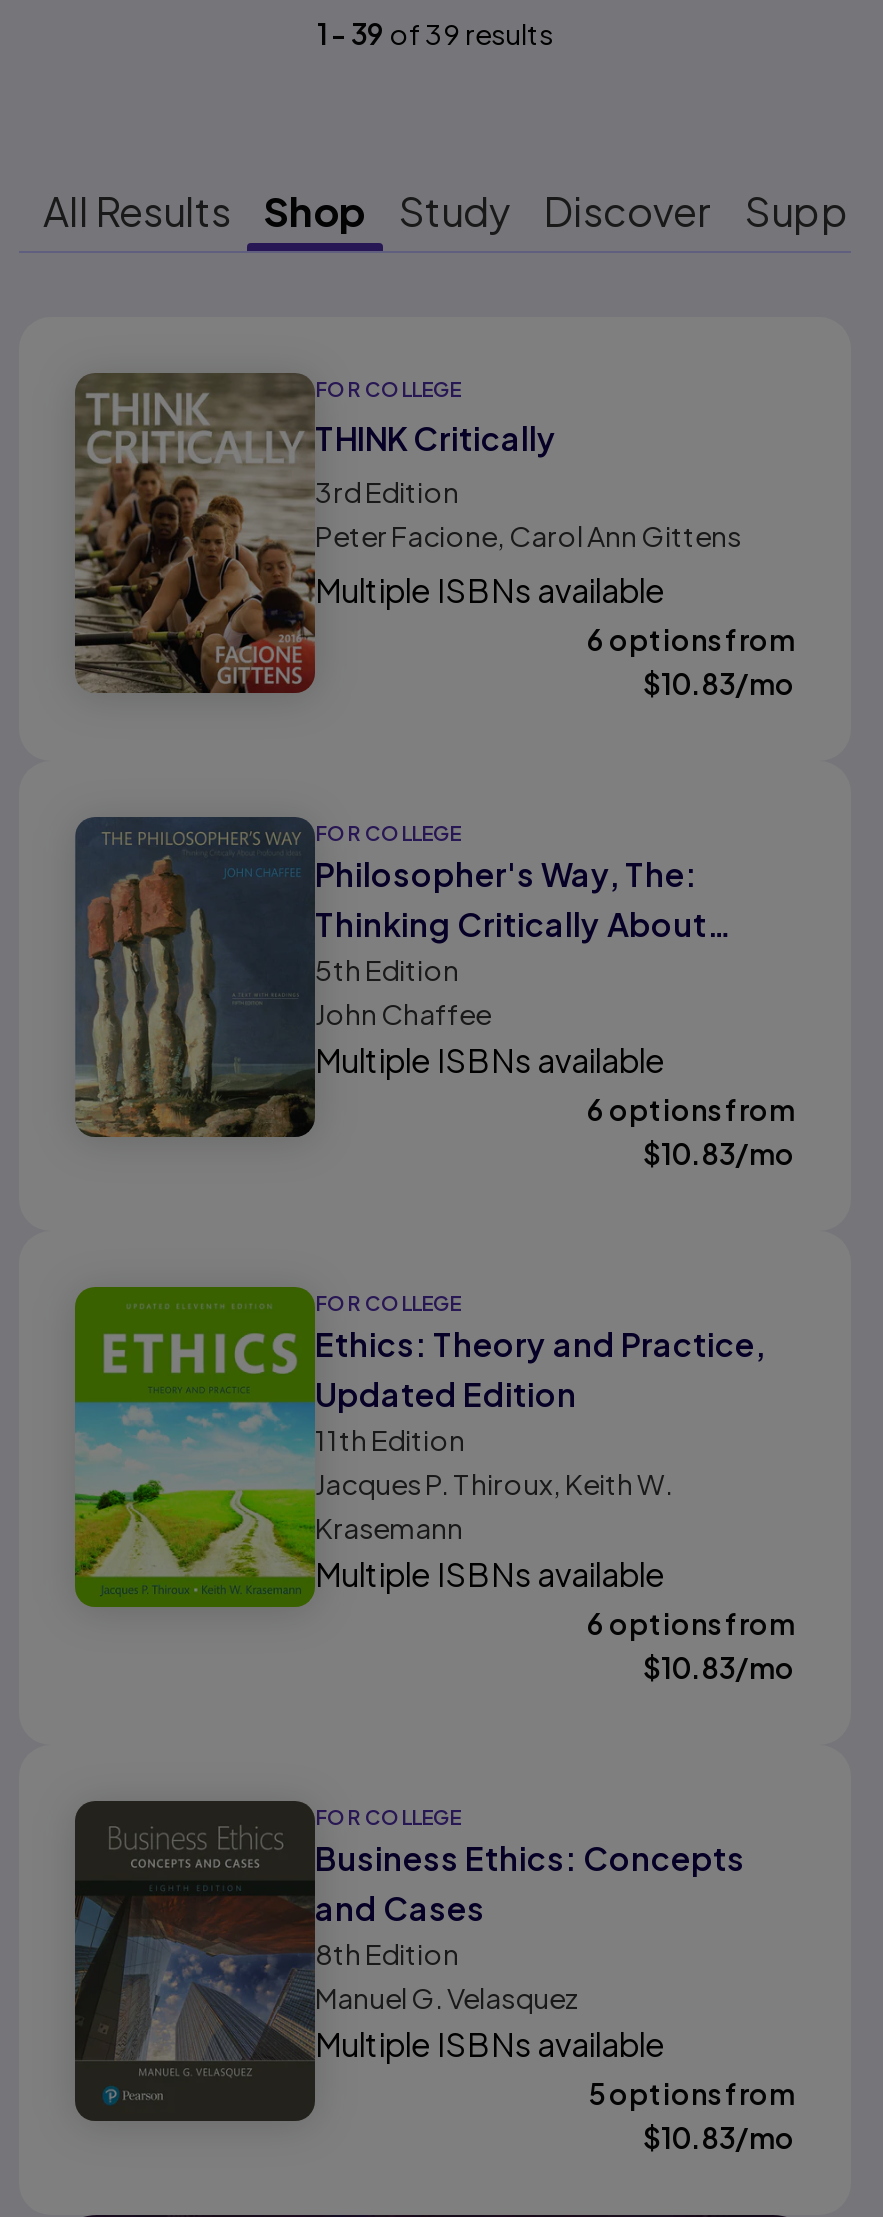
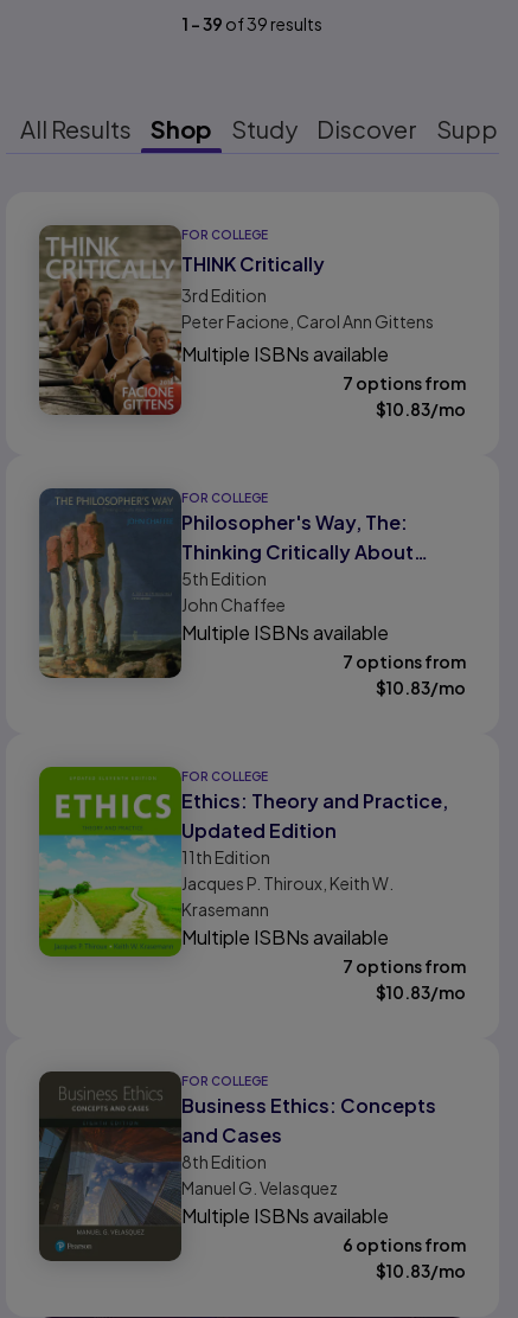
[587,621,795,657] 6 options from -> [343,372,466,394] 7 options from
[587,1091,795,1127] 6 options from -> [343,651,466,672] 7 options from
[587,1605,795,1641] 6 options from -> [343,955,466,977] 7 options from
[589,2075,795,2111] 5 options from -> [343,1234,466,1255] 6 options from

